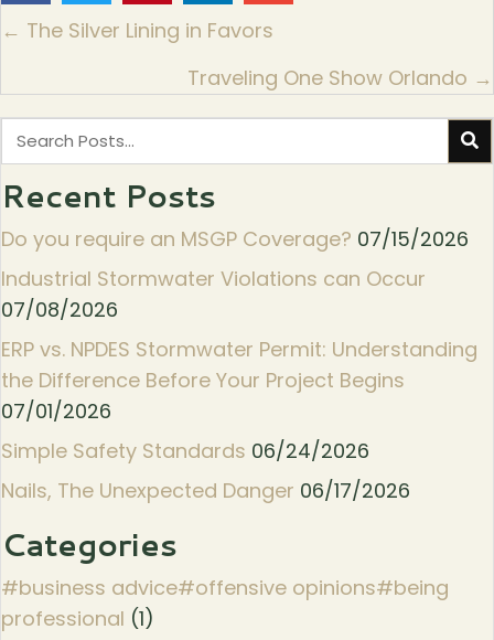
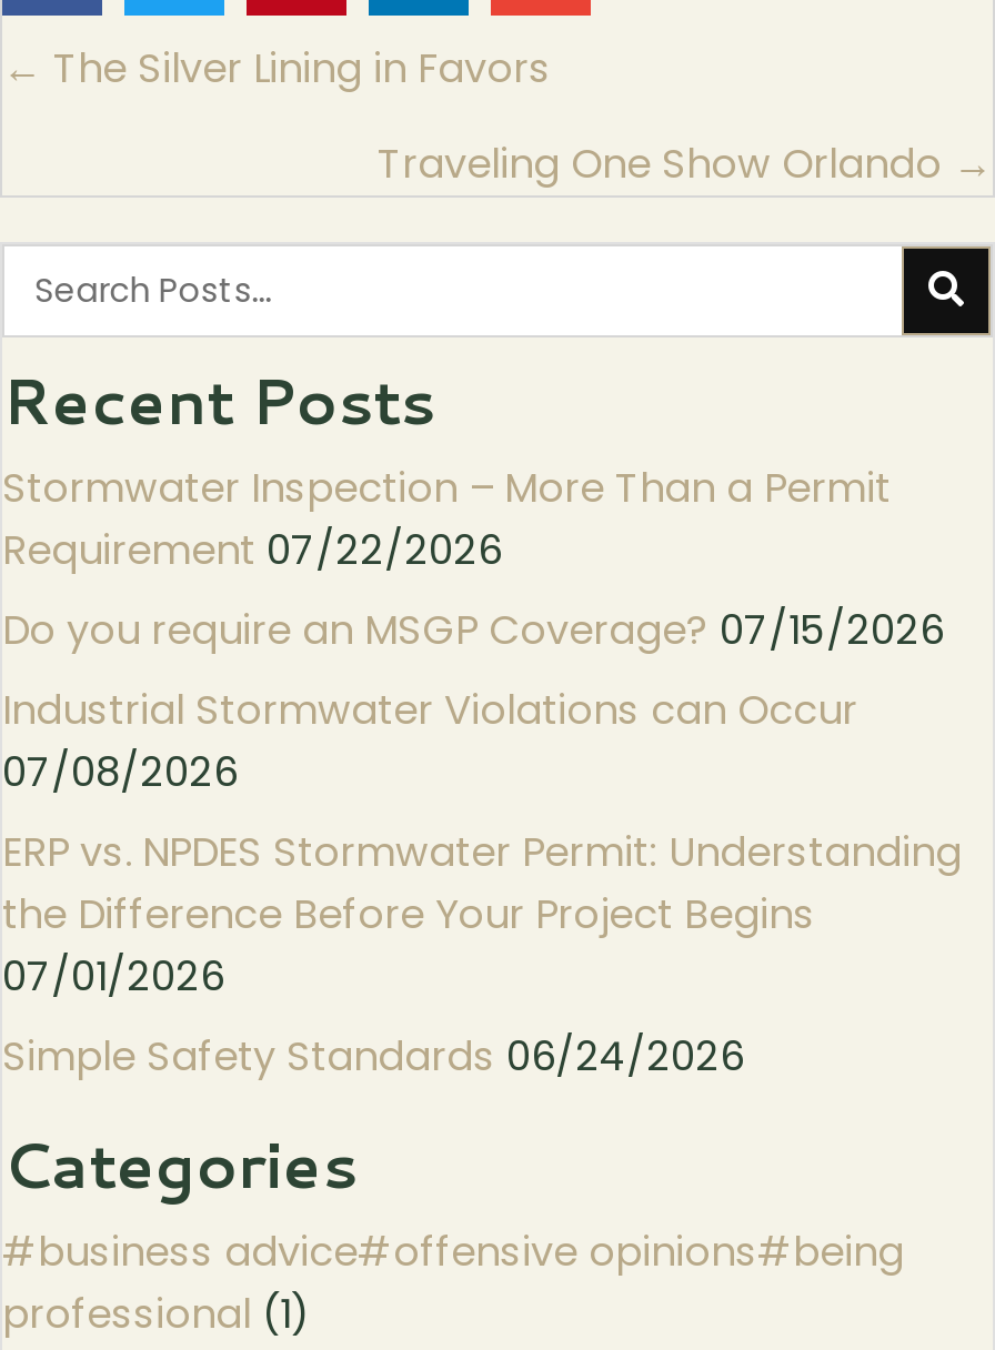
none -> [2,459,891,576] Stormwater Inspection – More Than a Permit | Requirement 07/22/2026
moved [1,225,477,464] -> [2,601,962,1082]: Do you require an MSGP Coverage? 07/15/2026 | Industrial Stormwater Violations can Occur | 07/08/2026 | ERP vs. NPDES Stormwater Permit: Understanding | the Difference Before Your Project Begins | 07/01/2026 | Simple Safety Standards 06/24/2026
[1,476,410,504] Nails, The Unexpected Danger 06/17/2026 -> none

